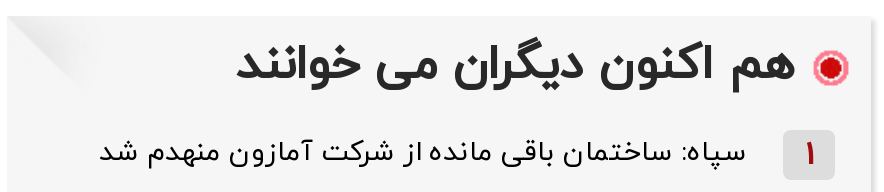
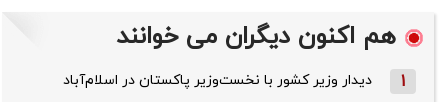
[99,135,747,173] سپاه: ساختمان باقی مانده از شرکت آمازون منهدم شد -> [63,71,372,90] دیدار وزیر کشور با نخست‌وزیر پاکستان در اسلام‌آباد

